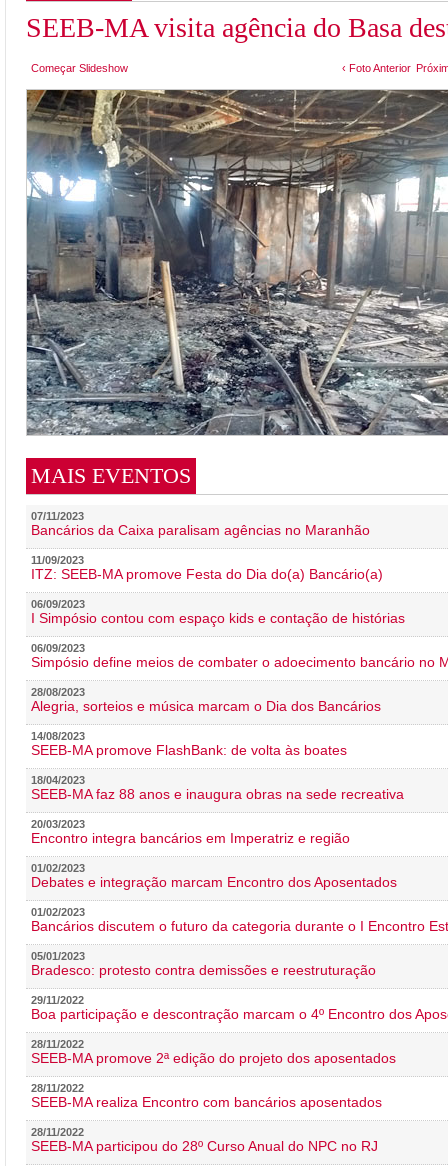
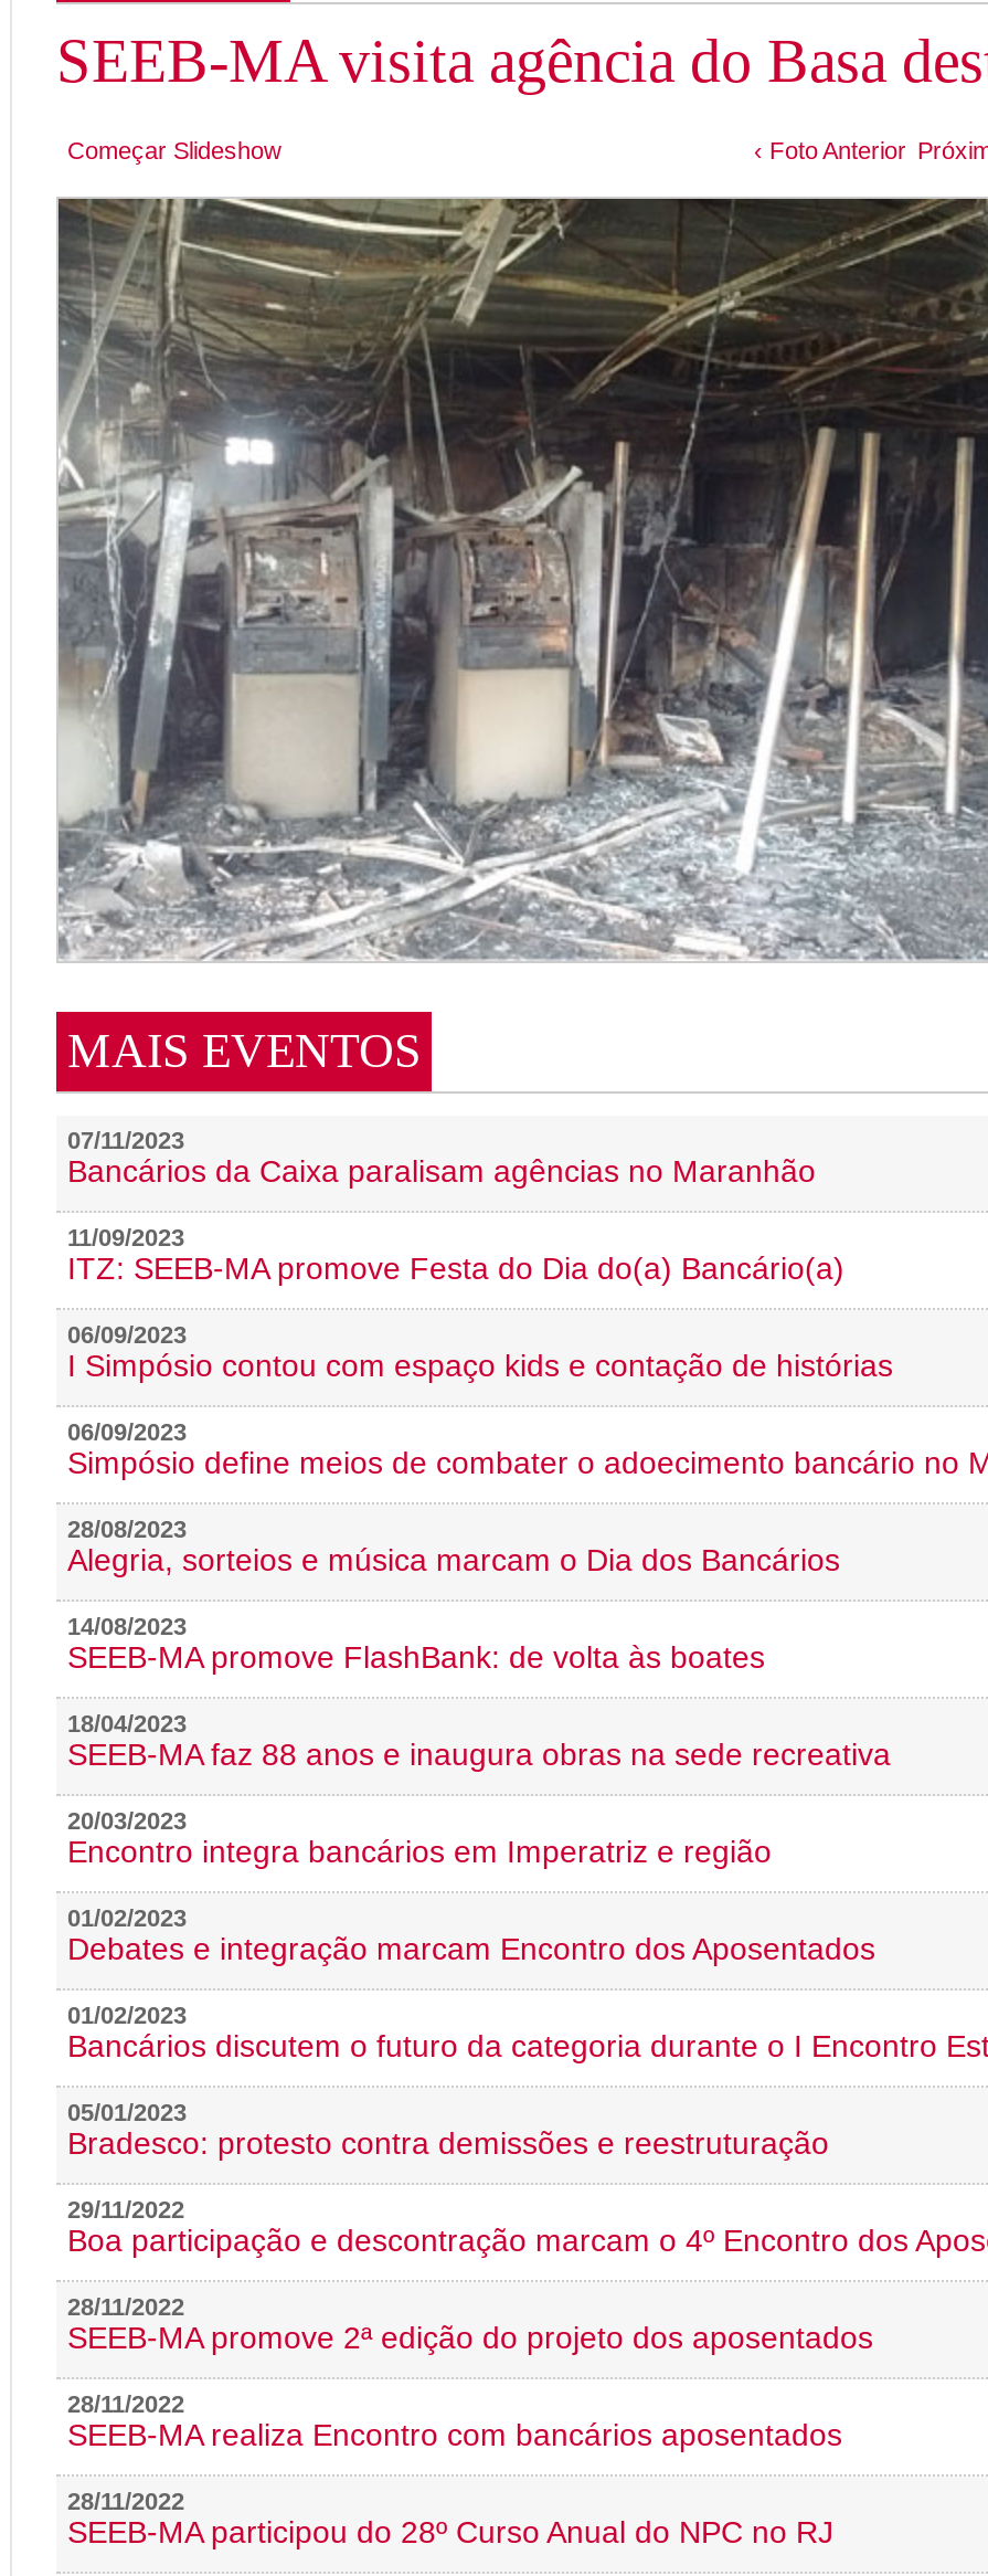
[26,89,445,436] [image] -> [56,197,981,961] [image]

